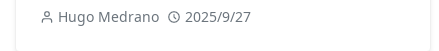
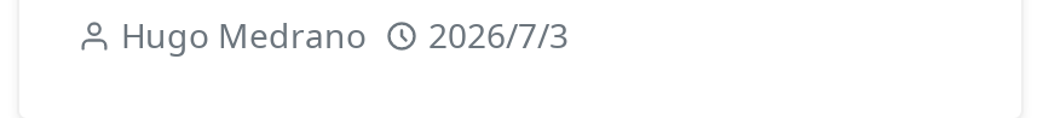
[58,7,251,26] Hugo Medrano 2025/9/27 -> [121,11,569,57] Hugo Medrano 2026/7/3

